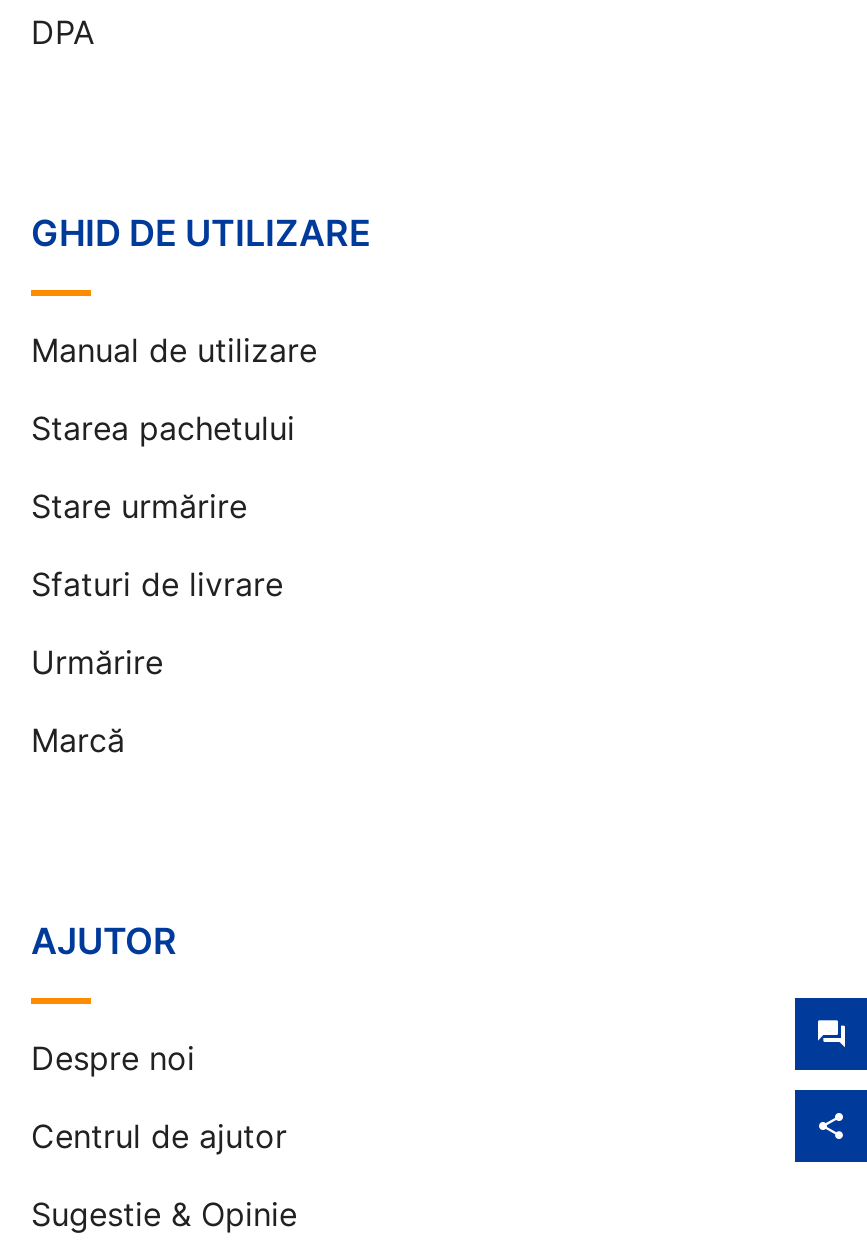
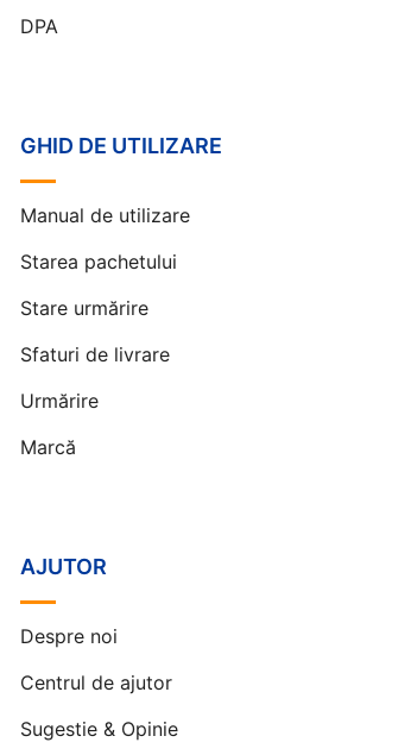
[793,996,861,1072] [image] -> none
[793,1088,861,1164] [image] -> none

